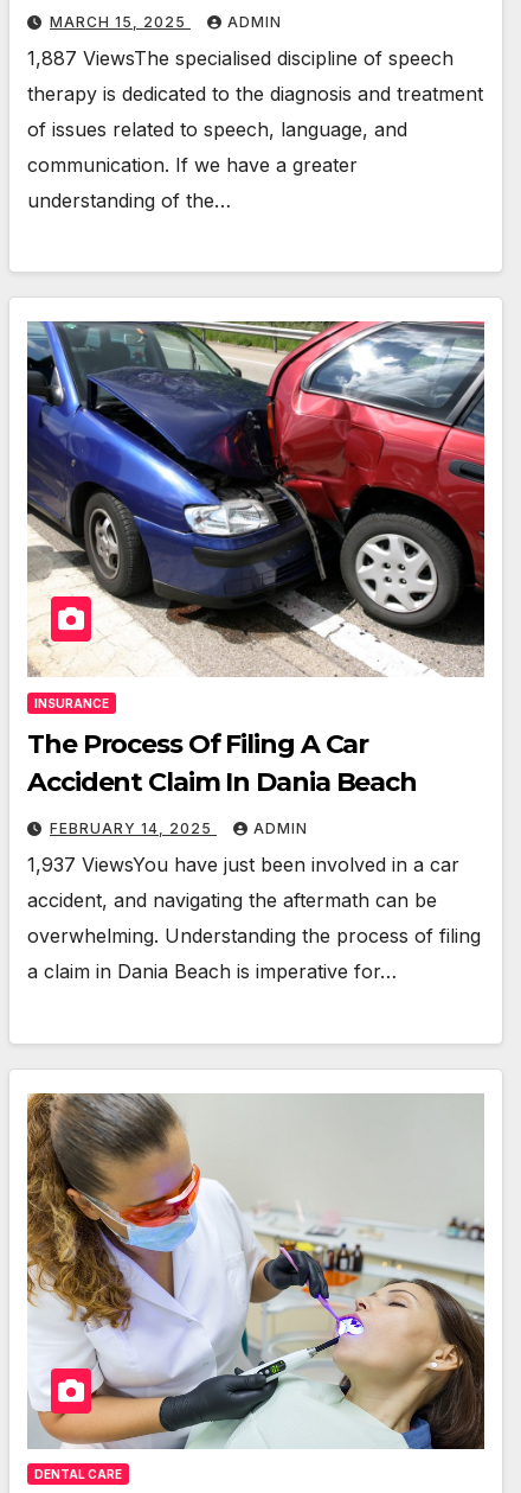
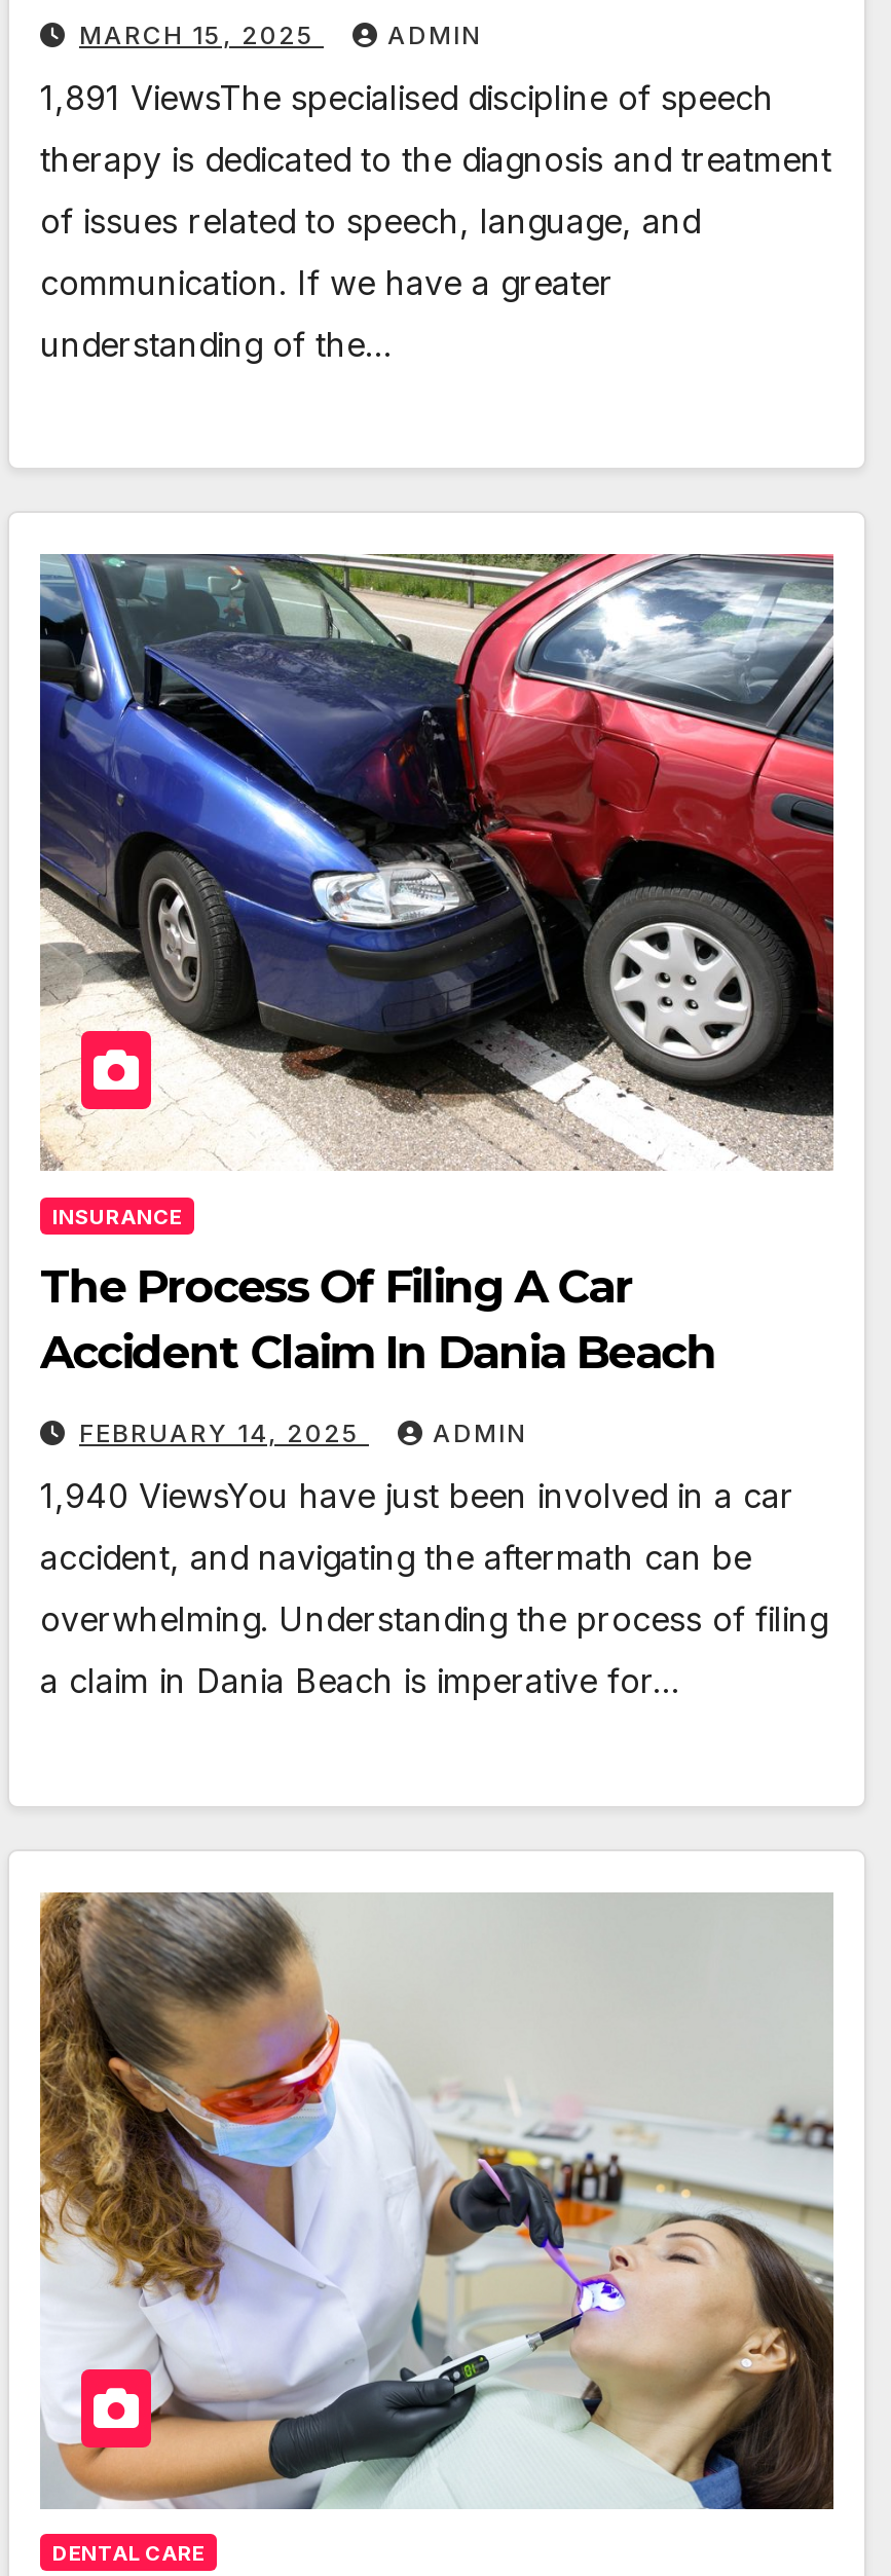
[27,46,454,70] 1,887 ViewsThe specialised discipline of speech -> [40,76,774,118] 1,891 ViewsThe specialised discipline of speech
[27,853,459,876] 1,937 ViewsYou have just been involved in a car -> [40,1475,794,1516] 1,940 ViewsYou have just been involved in a car

